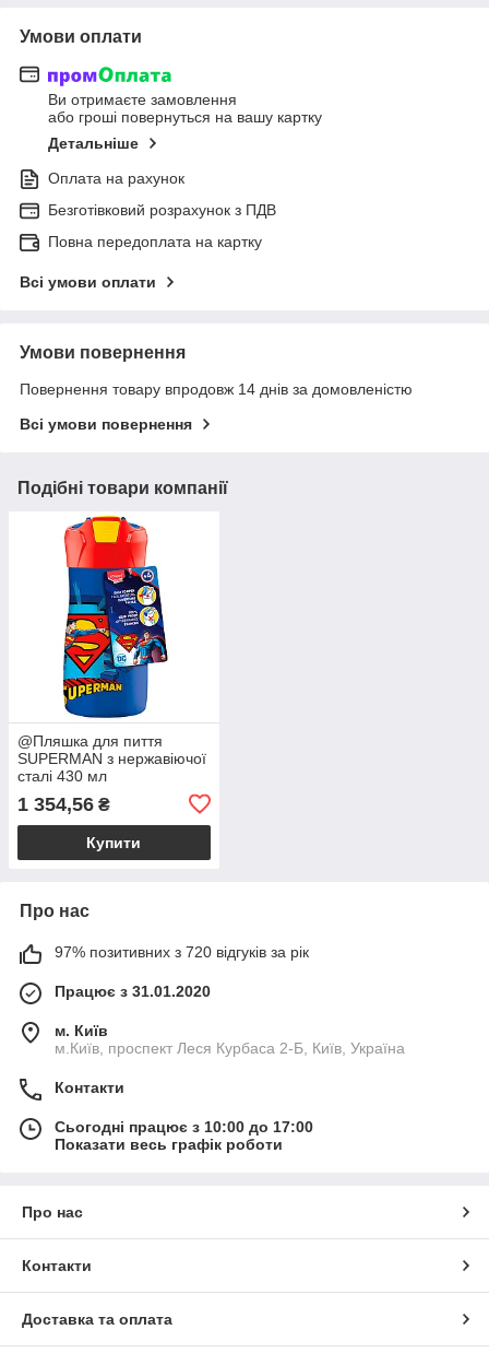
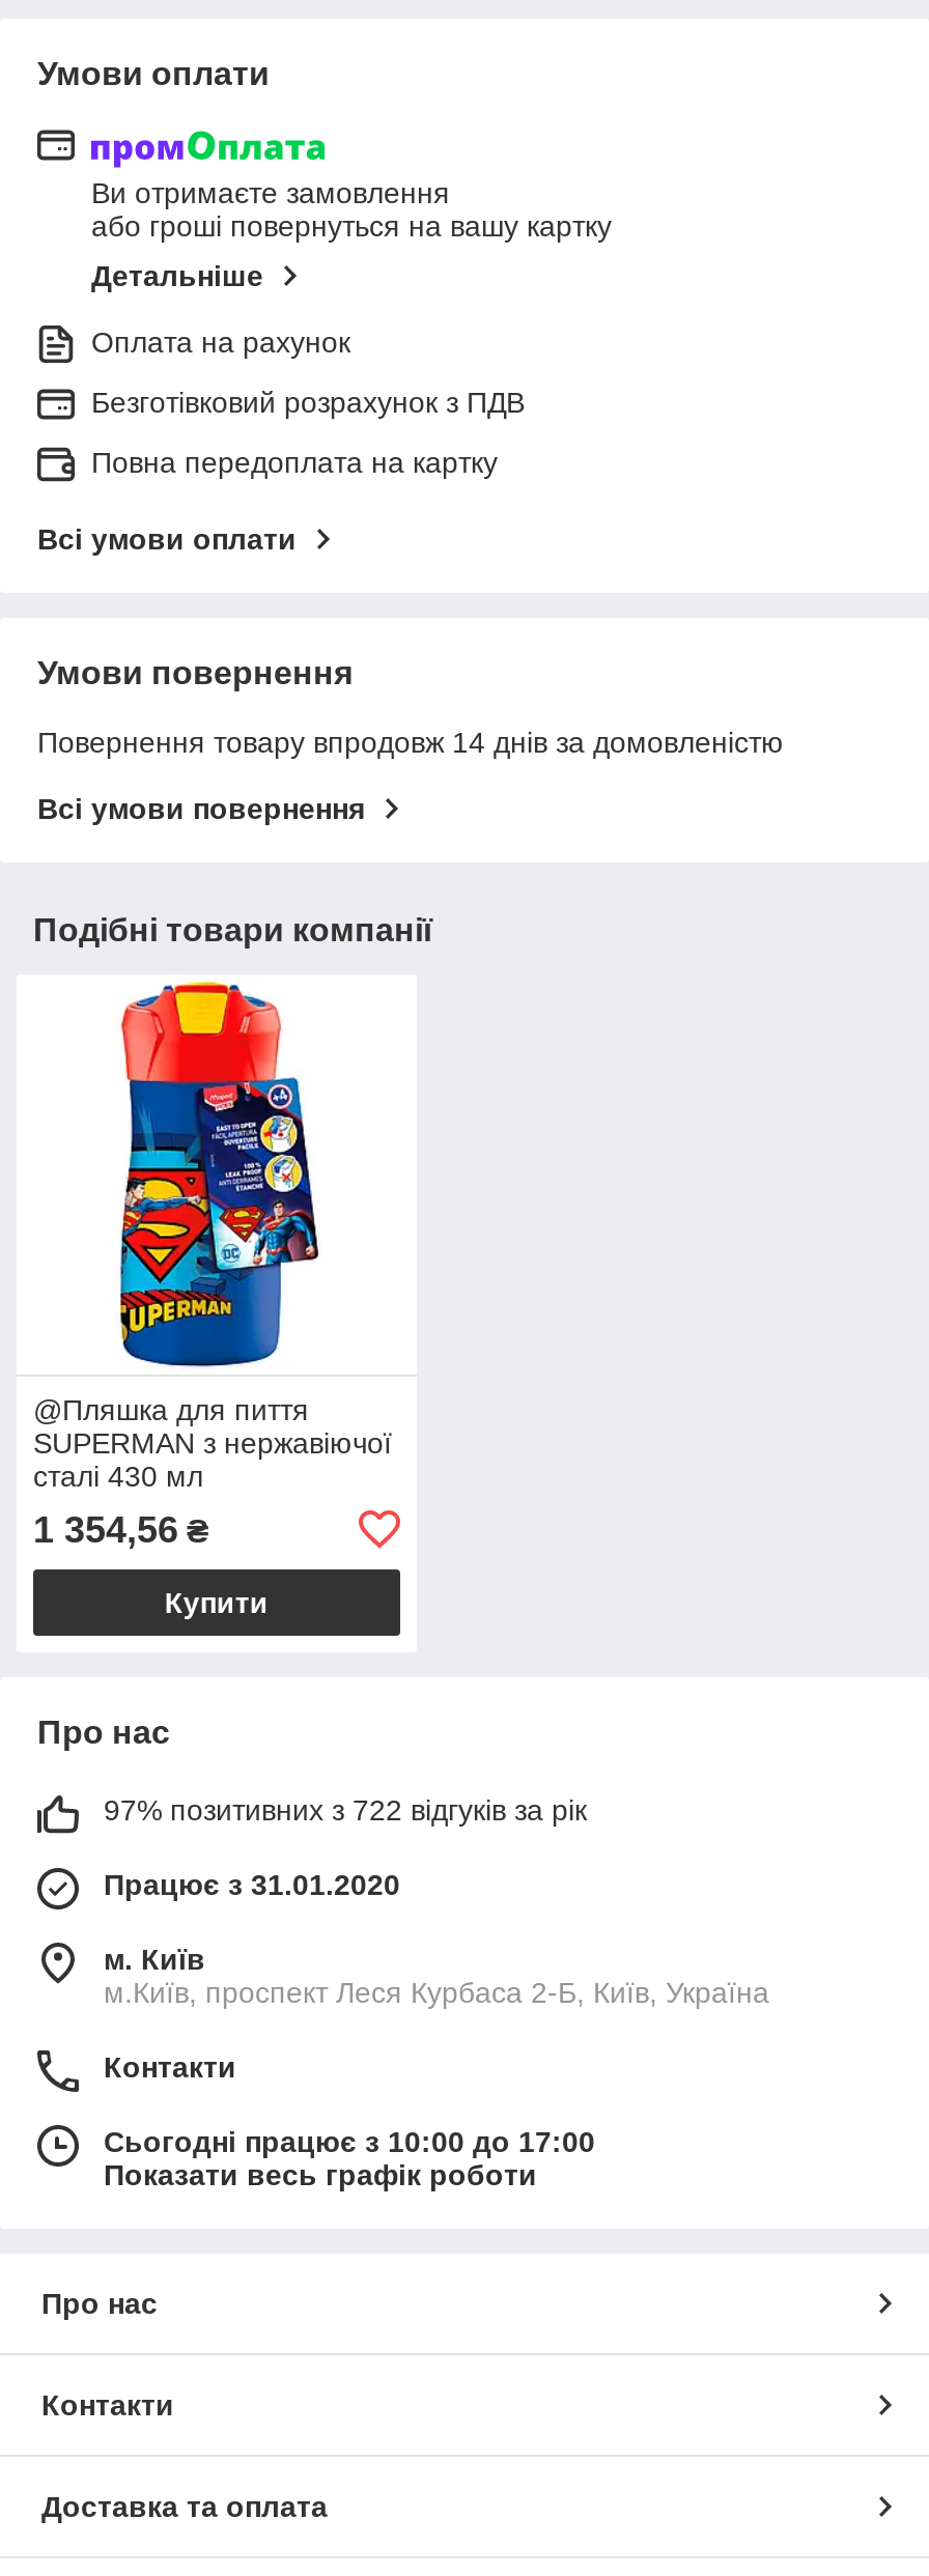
[55,943,309,960] 97% позитивних з 720 відгуків за рік -> [104,1793,587,1826] 97% позитивних з 722 відгуків за рік

